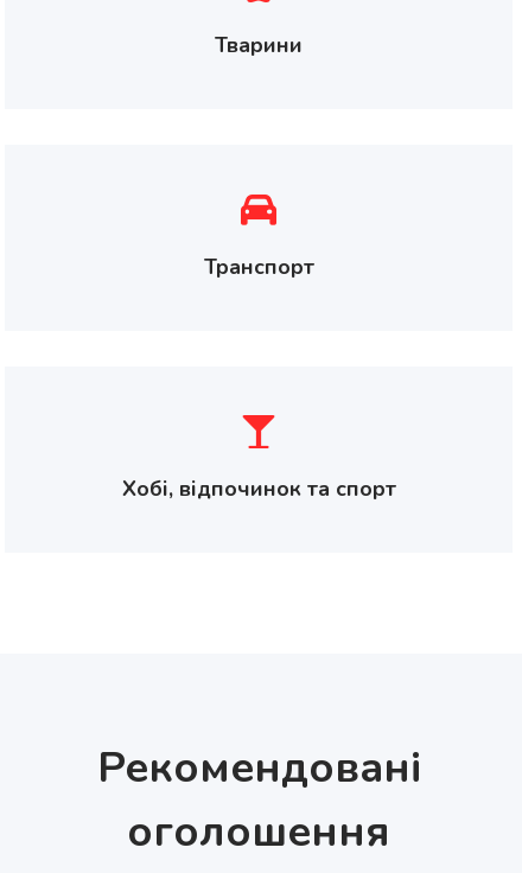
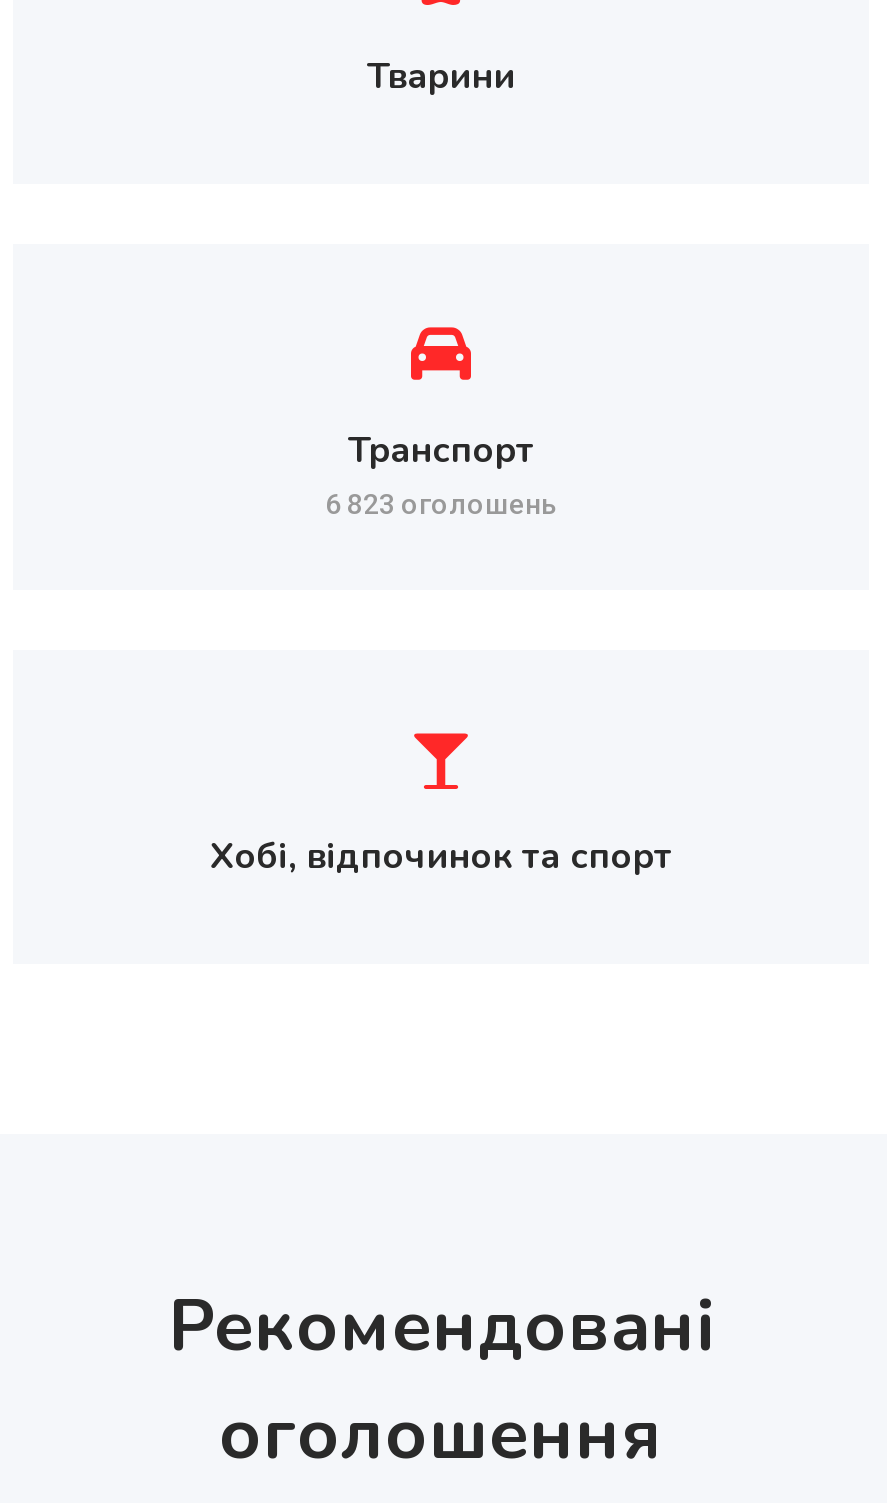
none -> [325,488,557,520] 6 823 оголошень

